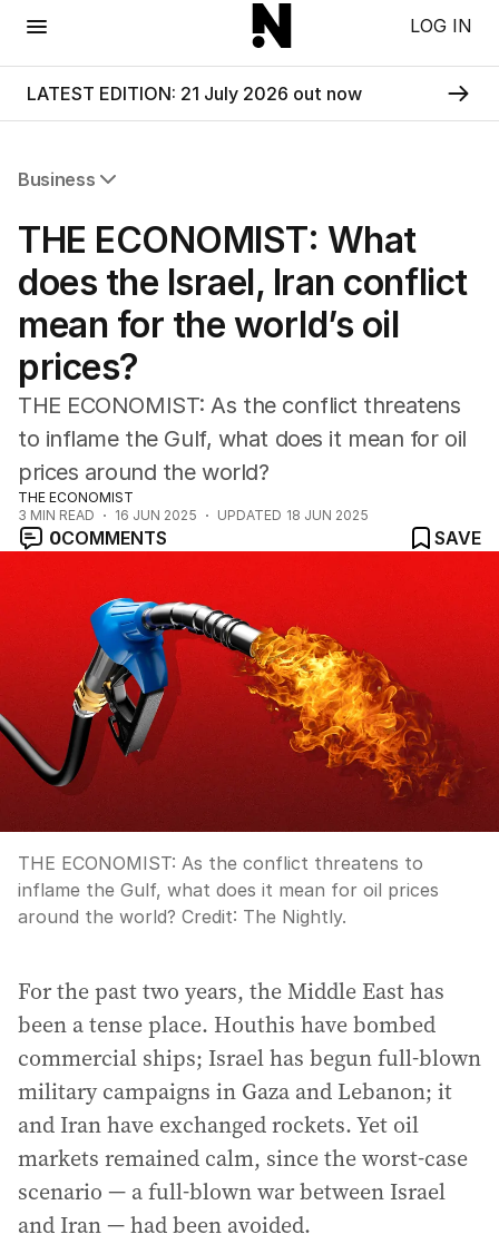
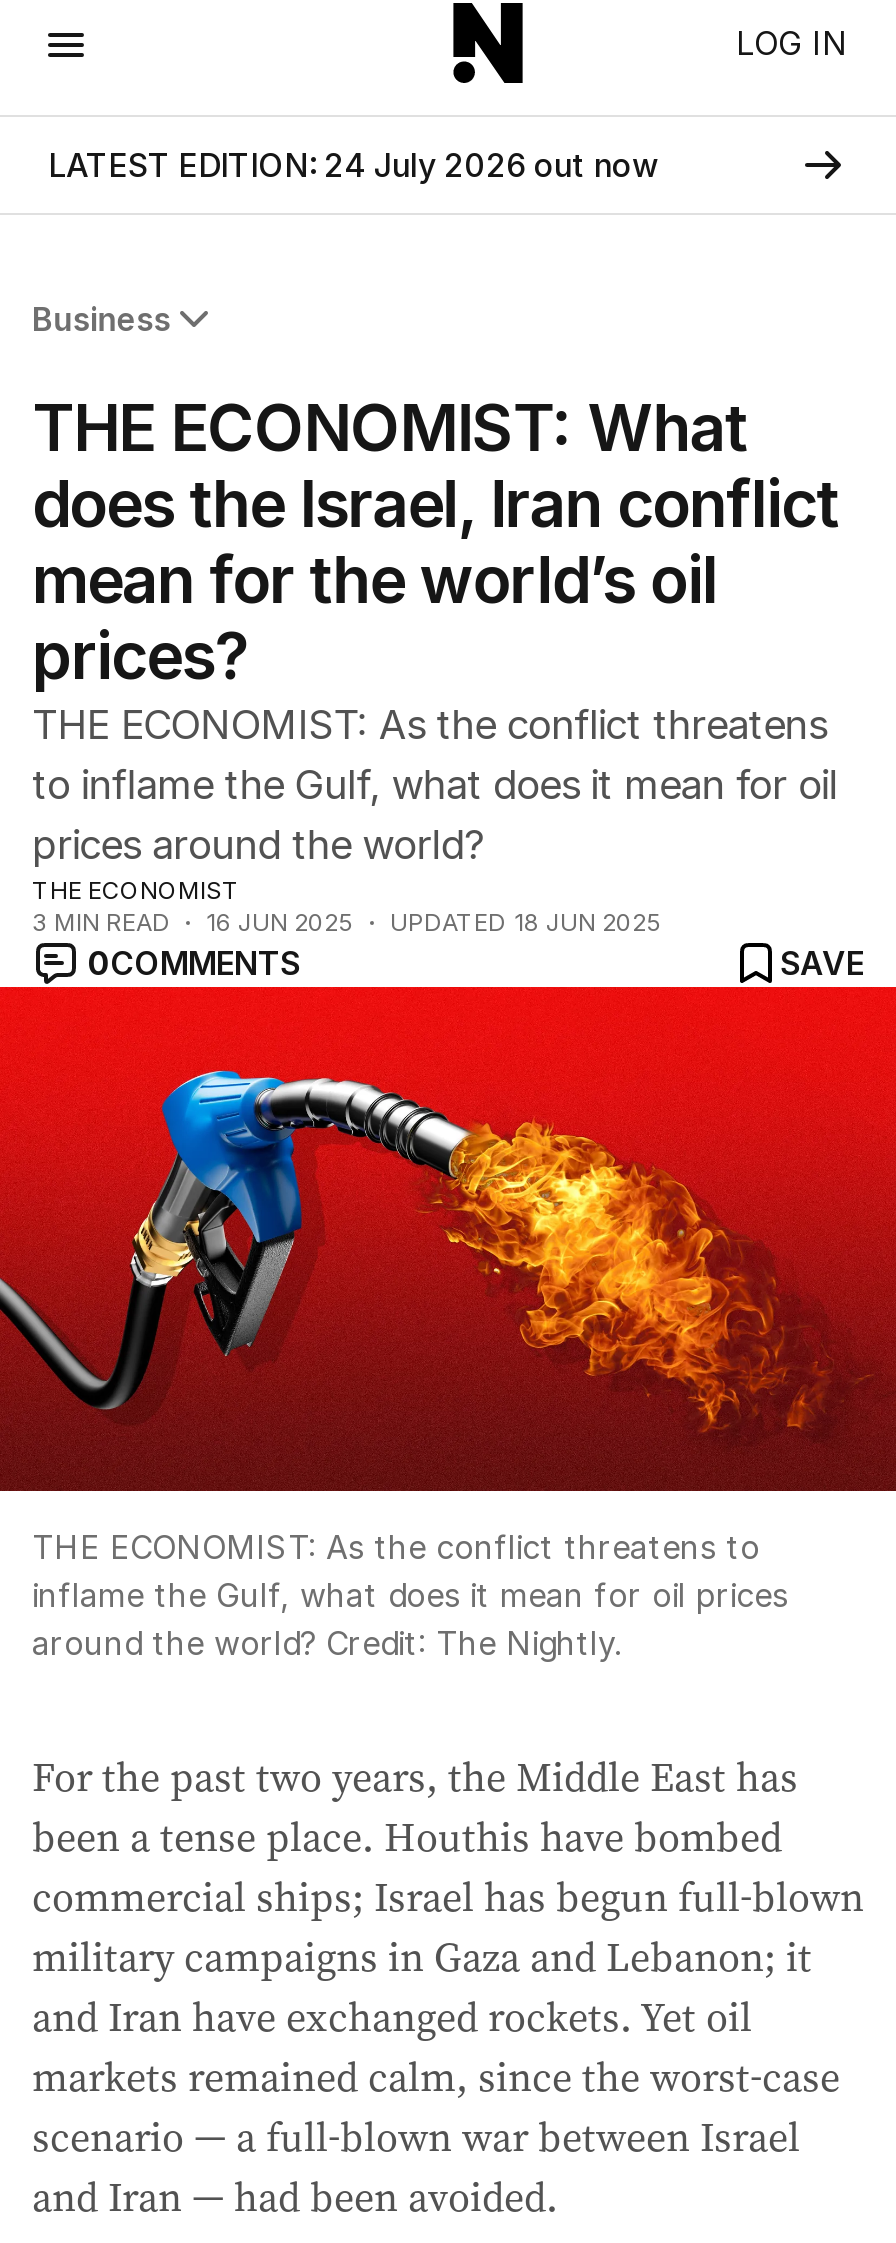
[27,82,362,105] LATEST EDITION: 21 July 2026 out now -> [48,145,658,185] LATEST EDITION: 24 July 2026 out now

